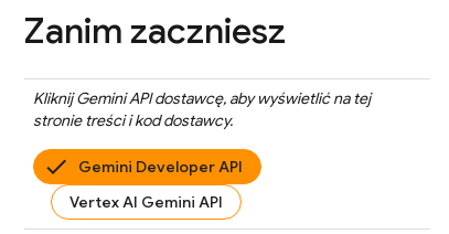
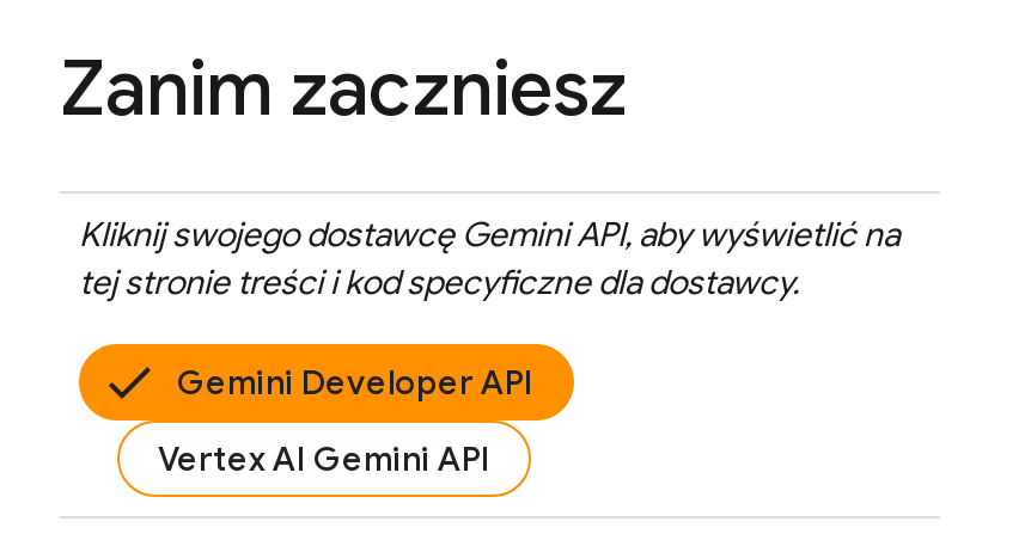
[33,88,371,130] KliknijGemini APIdostawcę, aby wyświetlić na tej | stronie treści i kod dostawcy. -> [79,213,899,303] Kliknij swojego dostawcę Gemini API, aby wyświetlić na | tej stronie treści i kod specyficzne dla dostawcy.

